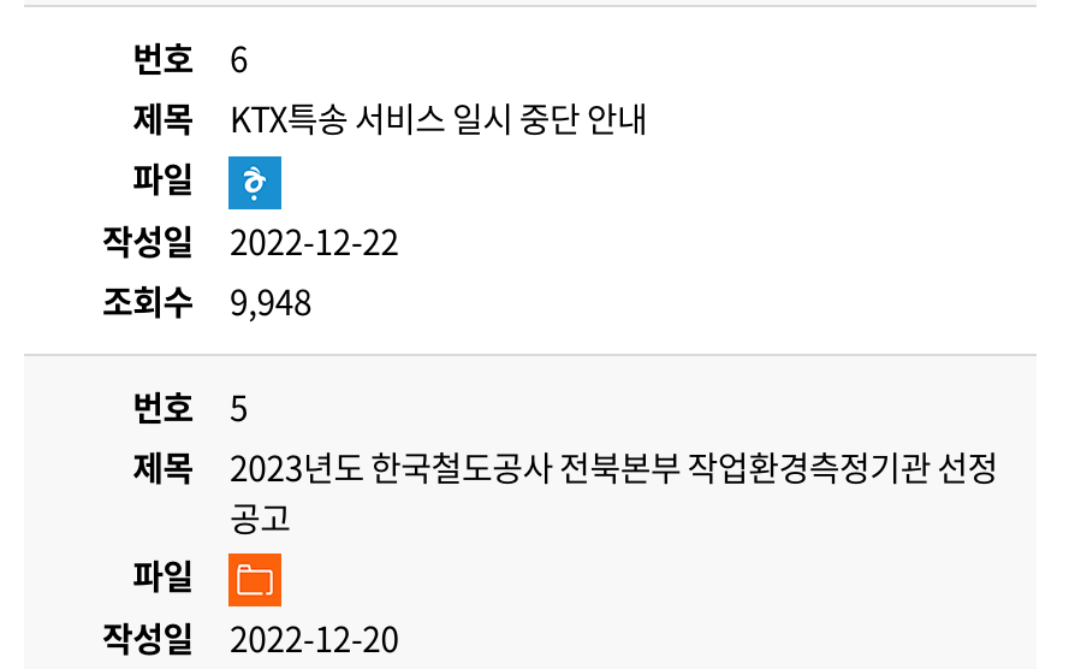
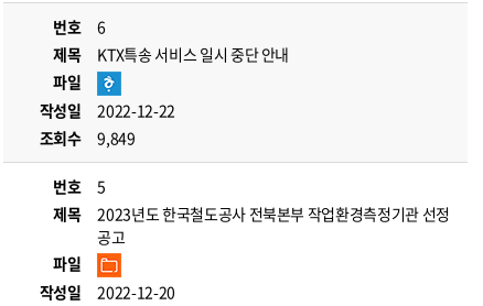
[102,277,312,325] 조회수 9,948 -> [39,127,135,149] 조회수 9,849

